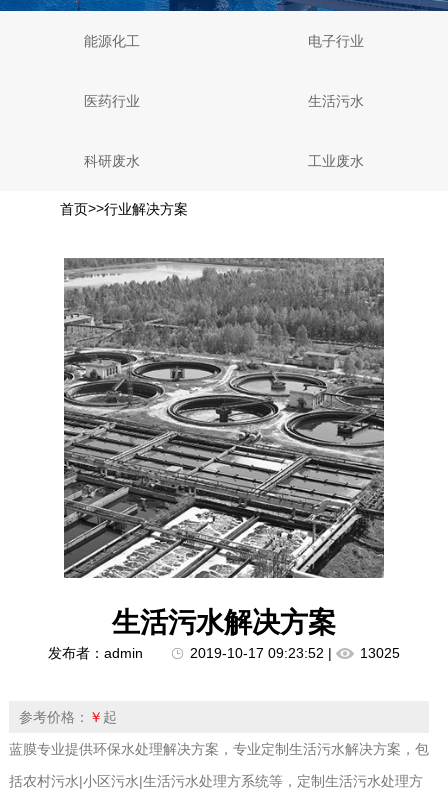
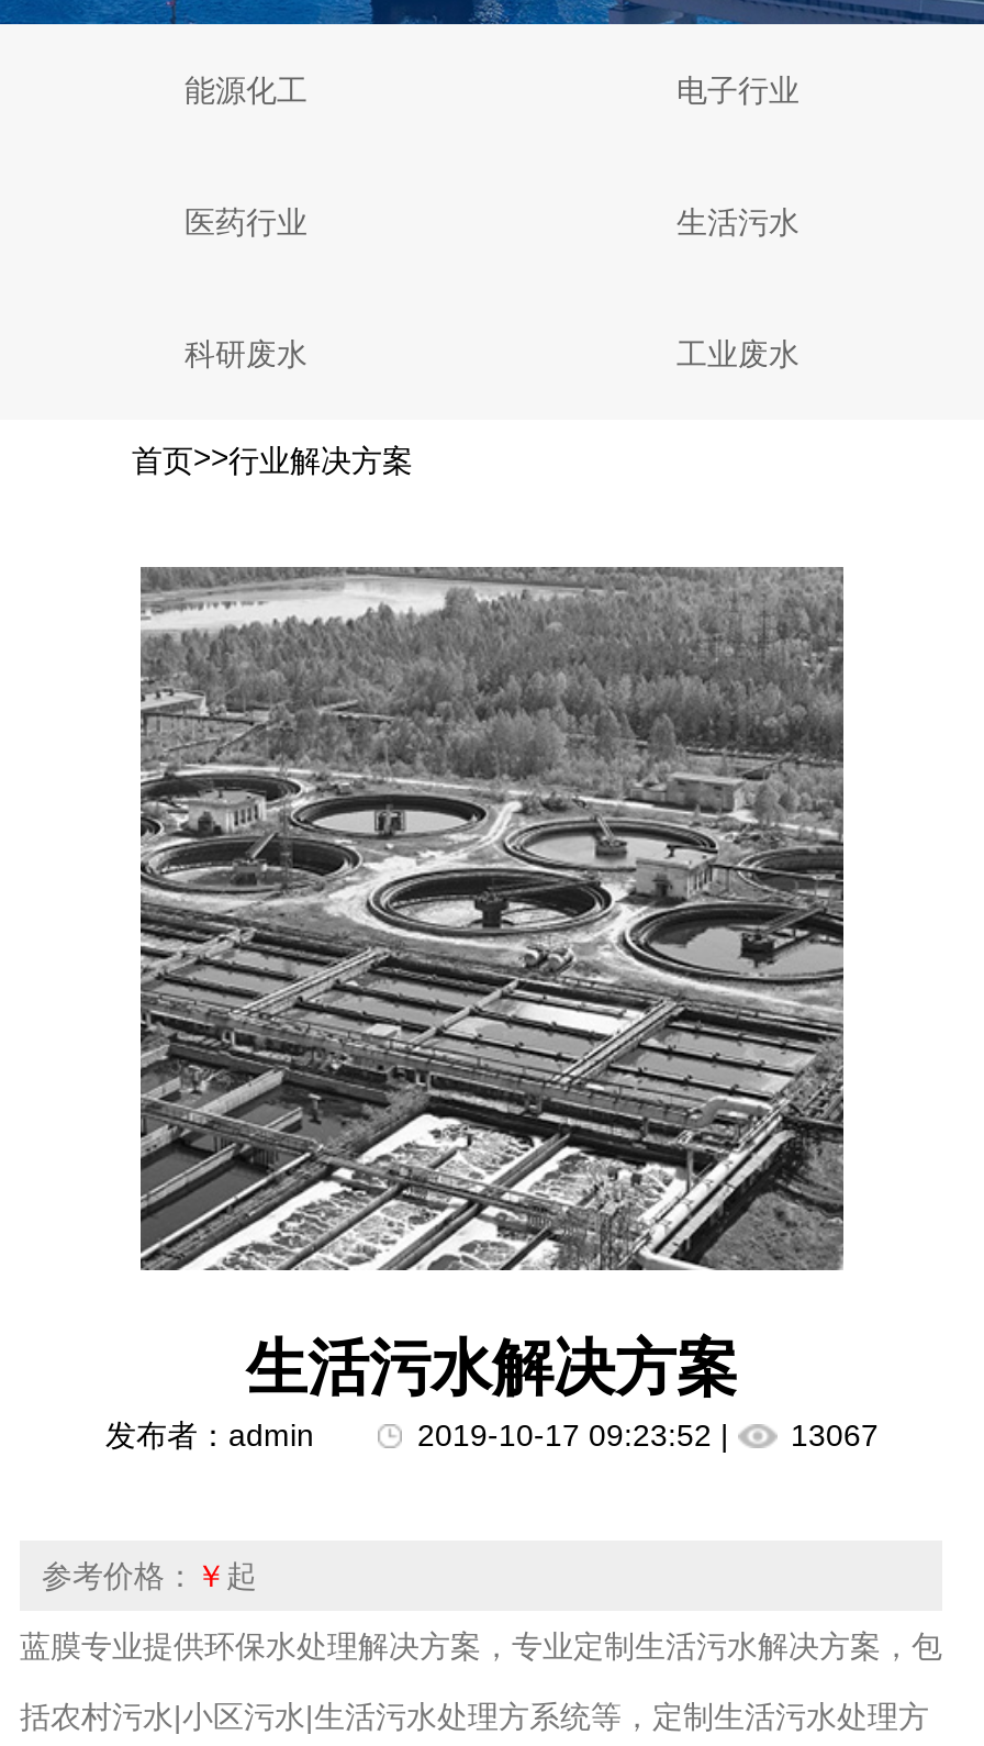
[360,645,400,661] 13025 -> [791,1418,879,1453] 13067

